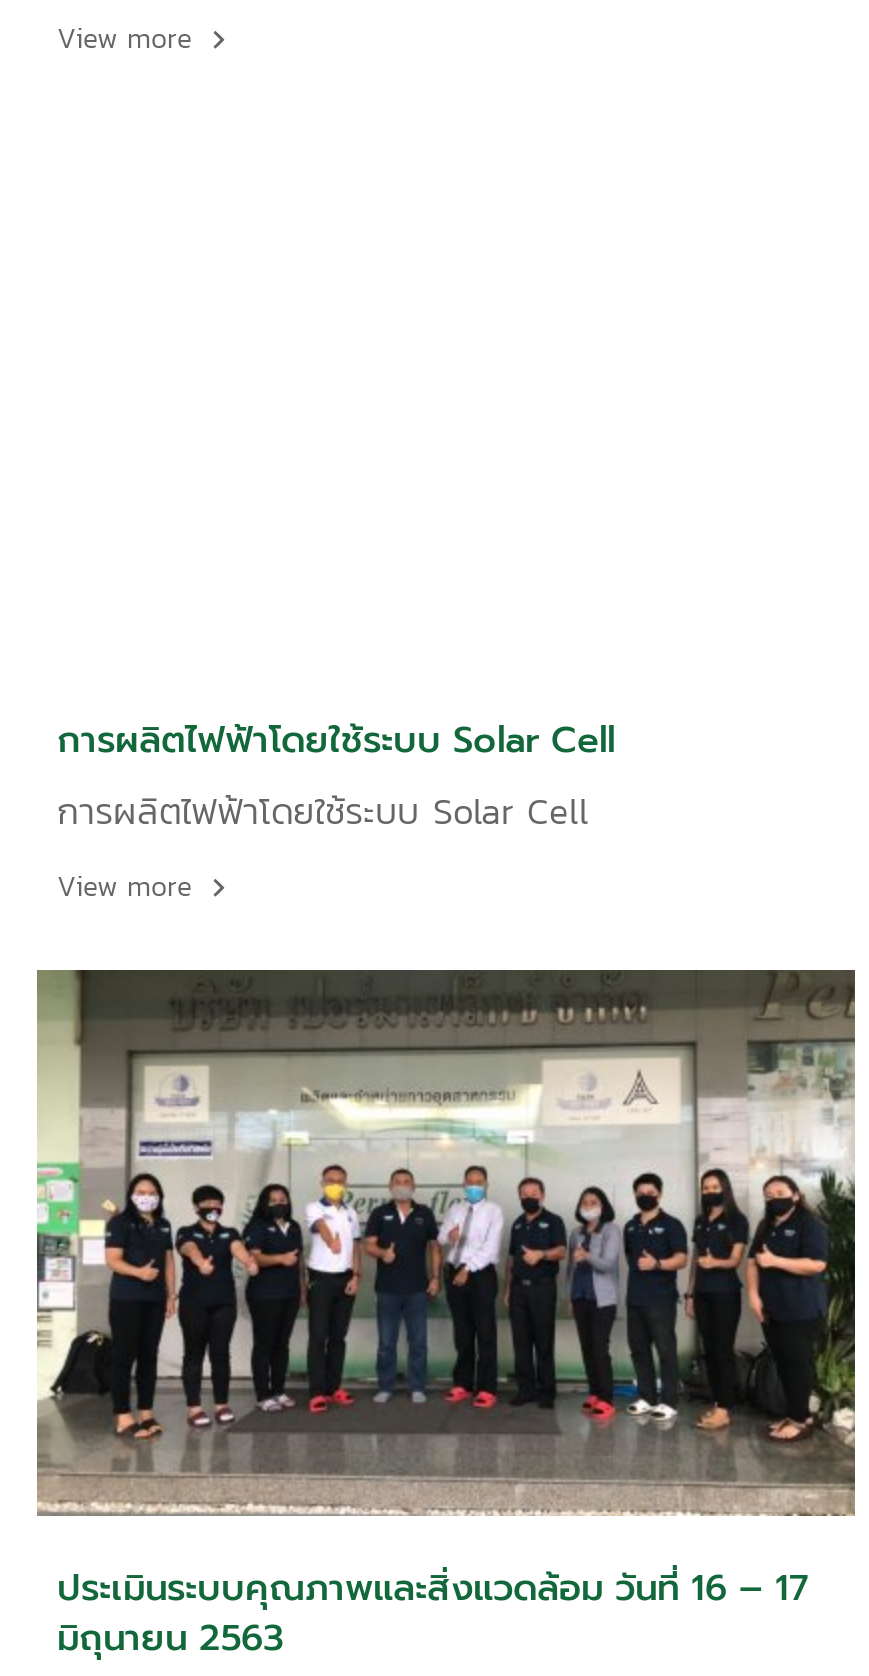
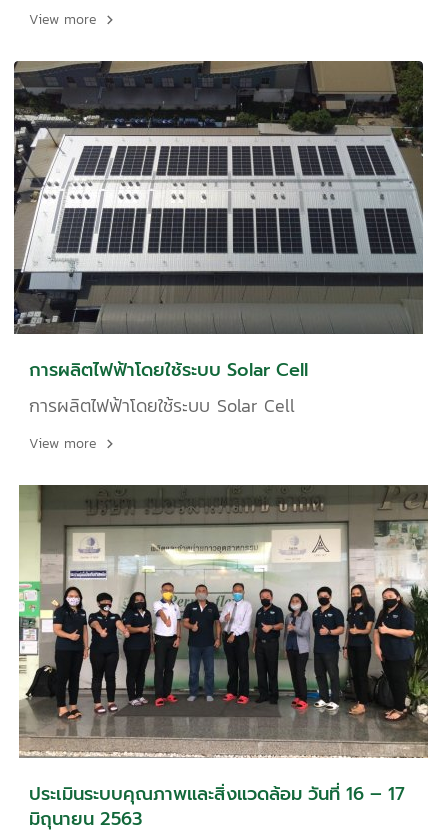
none -> [13,60,424,335] [image]

